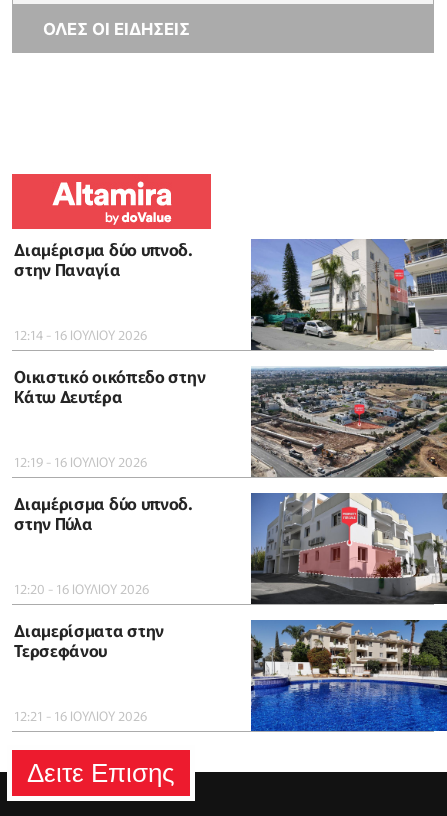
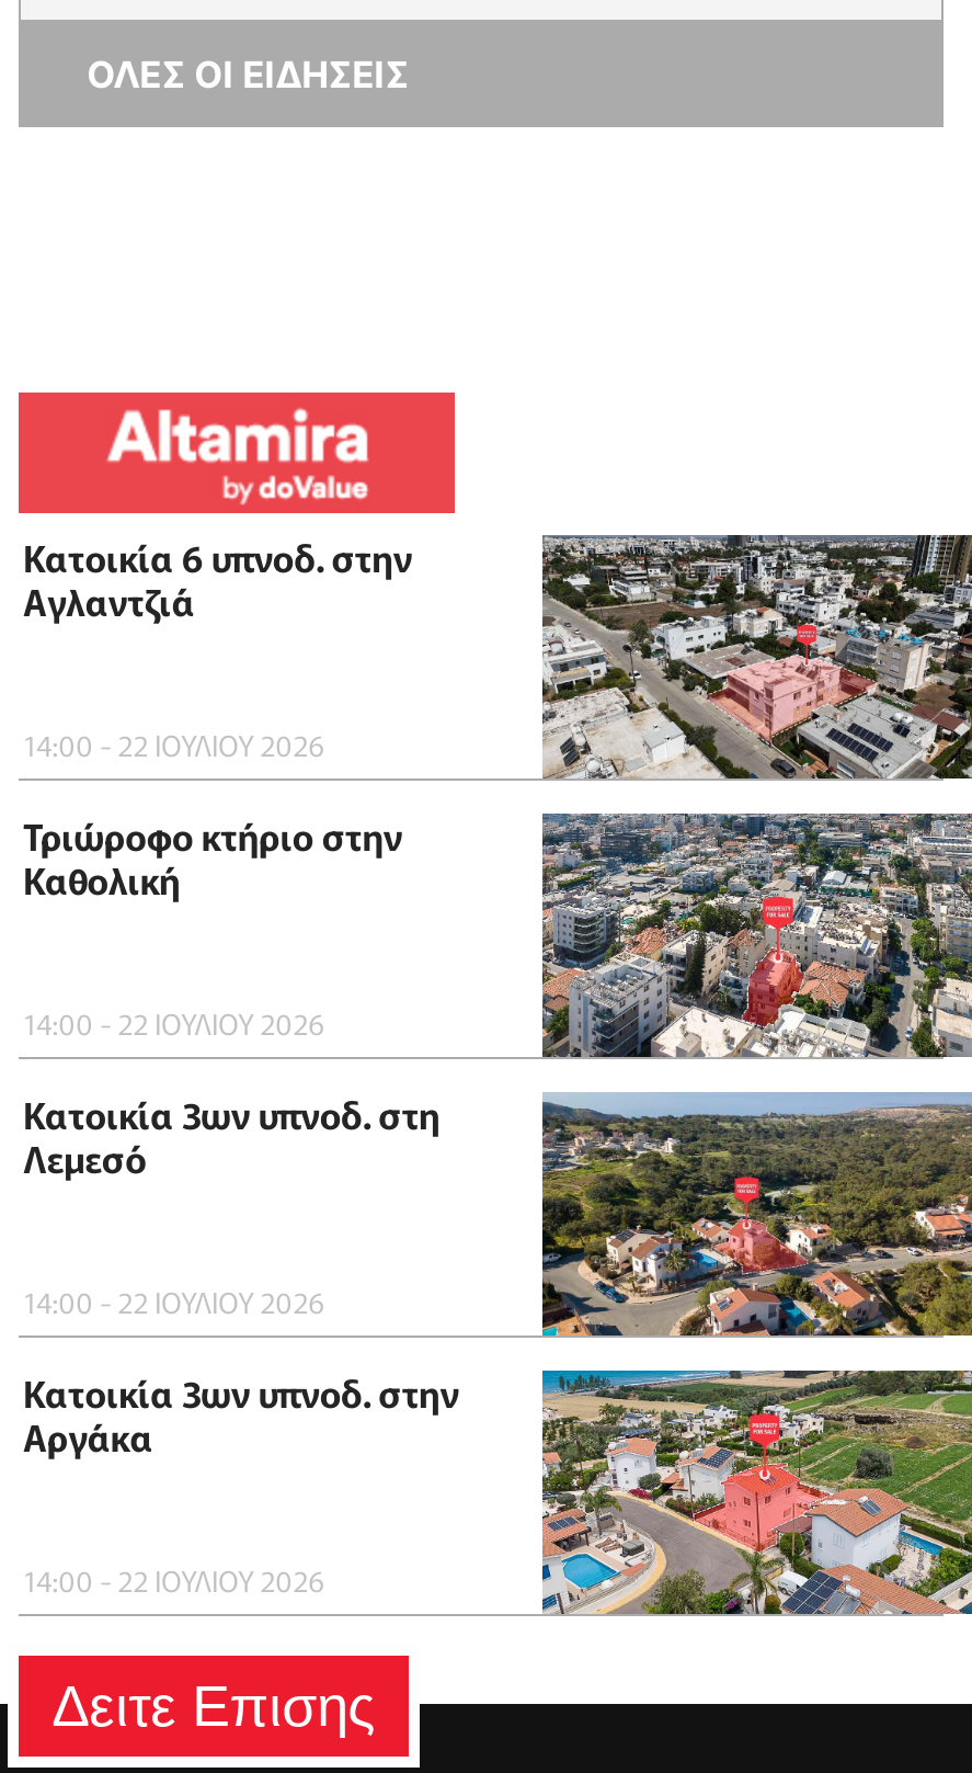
[14,237,192,281] Διαμέρισμα δύο υπνοδ. | στην Παναγία -> [23,531,412,627] Κατοικία 6 υπνοδ. στην | Αγλαντζιά
[250,238,444,351] [image] -> [540,533,965,781] [image]
[14,325,147,344] 12:14 - 16 ΙΟΥΛΙΟΥ 2026 -> [23,724,323,765] 14:00 - 22 ΙΟΥΛΙΟΥ 2026
[14,364,205,408] Οικιστικό οικόπεδο στην | Κάτω Δευτέρα -> [23,809,402,906] Τριώροφο κτήριο στην | Καθολική
[251,366,444,478] [image] -> [542,814,965,1059] [image]
[14,452,147,471] 12:19 - 16 ΙΟΥΛΙΟΥ 2026 -> [23,1002,323,1044] 14:00 - 22 ΙΟΥΛΙΟΥ 2026
[14,491,192,535] Διαμέρισμα δύο υπνοδ. | στην Πύλα -> [23,1087,440,1184] Κατοικία 3ων υπνοδ. στη | Λεμεσό
[250,493,444,605] [image] -> [540,1092,965,1338] [image]
[14,579,149,598] 12:20 - 16 ΙΟΥΛΙΟΥ 2026 -> [23,1280,323,1322] 14:00 - 22 ΙΟΥΛΙΟΥ 2026
[14,618,164,662] Διαμερίσματα στην | Τερσεφάνου -> [23,1366,459,1462] Κατοικία 3ων υπνοδ. στην | Αργάκα
[250,619,444,732] [image] -> [540,1368,965,1616] [image]
[14,706,147,725] 12:21 - 16 ΙΟΥΛΙΟΥ 2026 -> [23,1559,323,1600] 14:00 - 22 ΙΟΥΛΙΟΥ 2026

